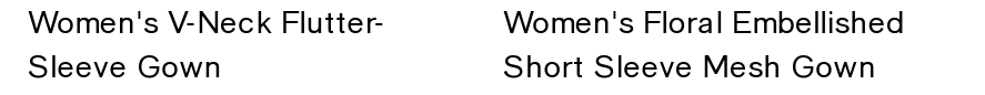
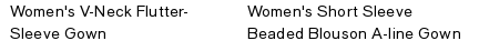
[503,5,904,41] Women's Floral Embellished -> [247,3,412,20] Women's Short Sleeve
[503,49,876,85] Short Sleeve Mesh Gown -> [247,25,461,43] Beaded Blouson A-line Gown

